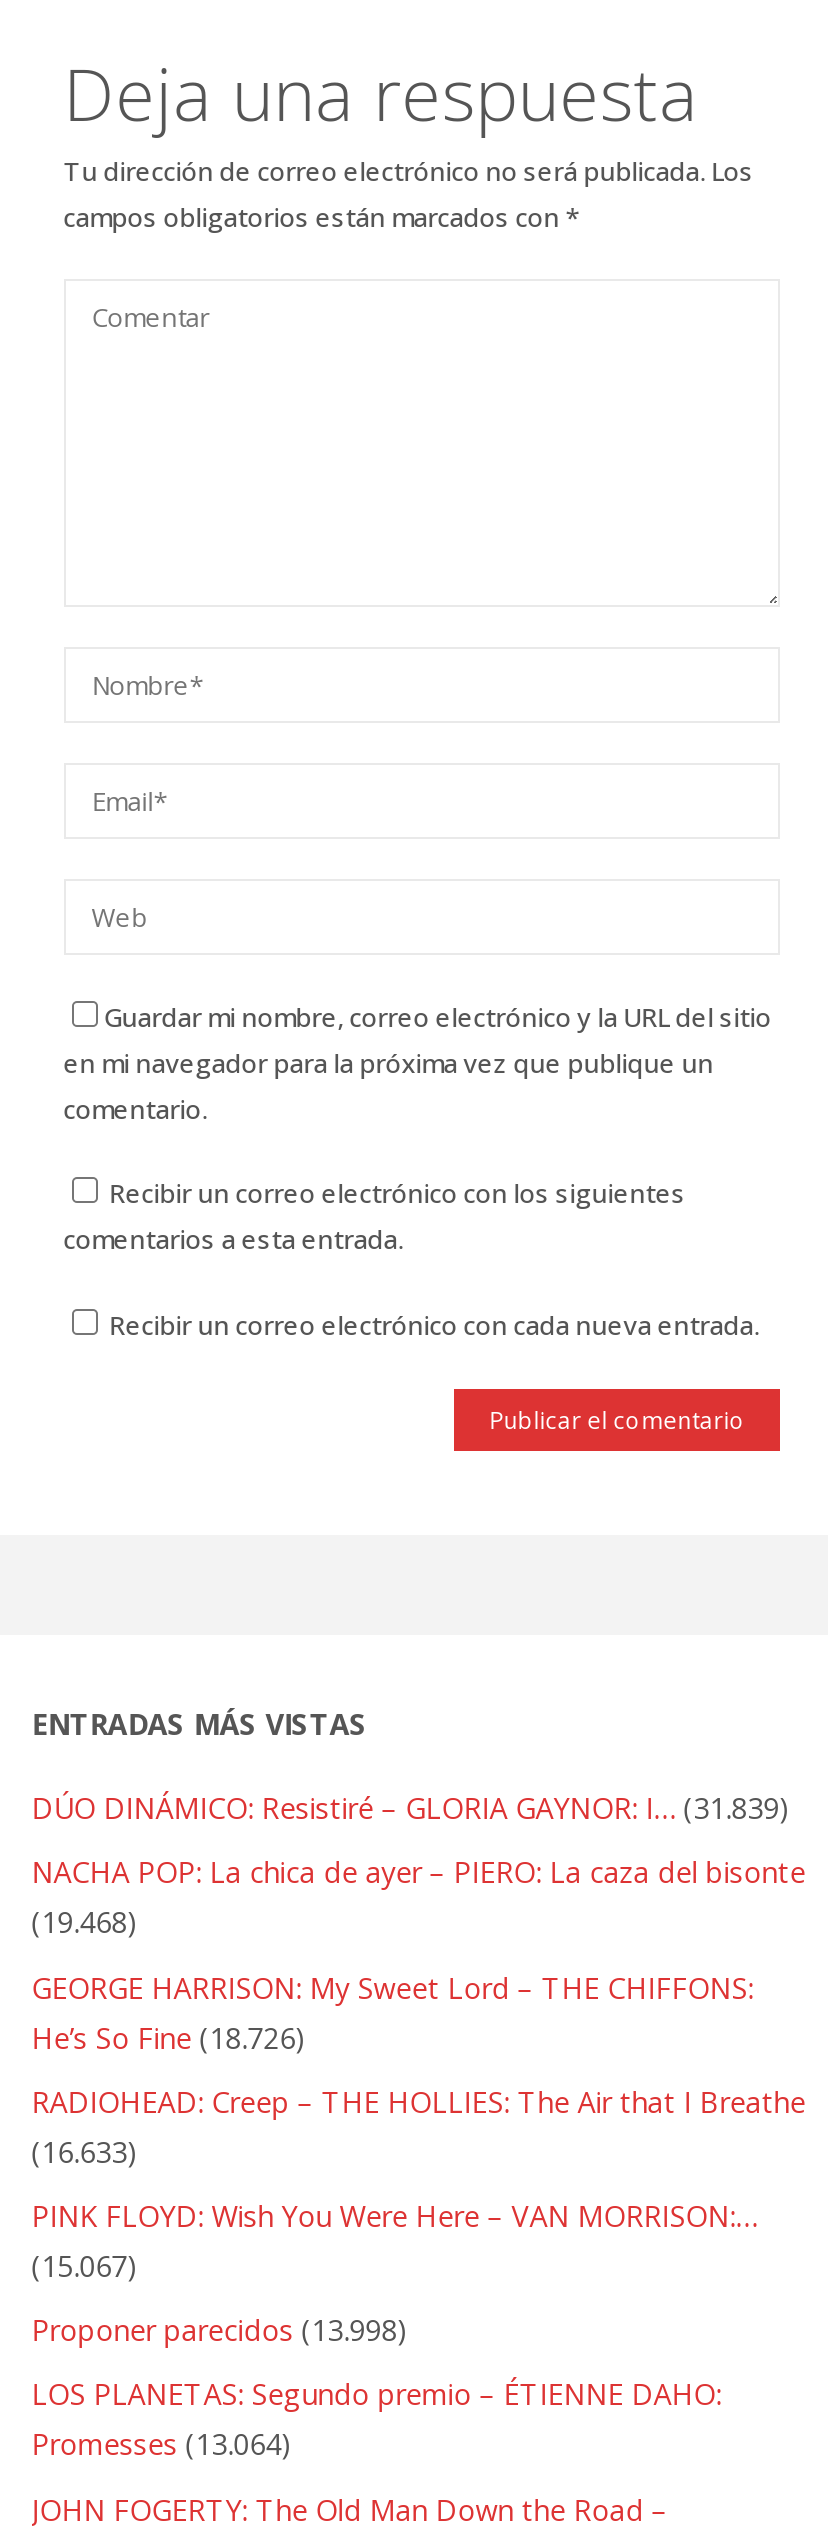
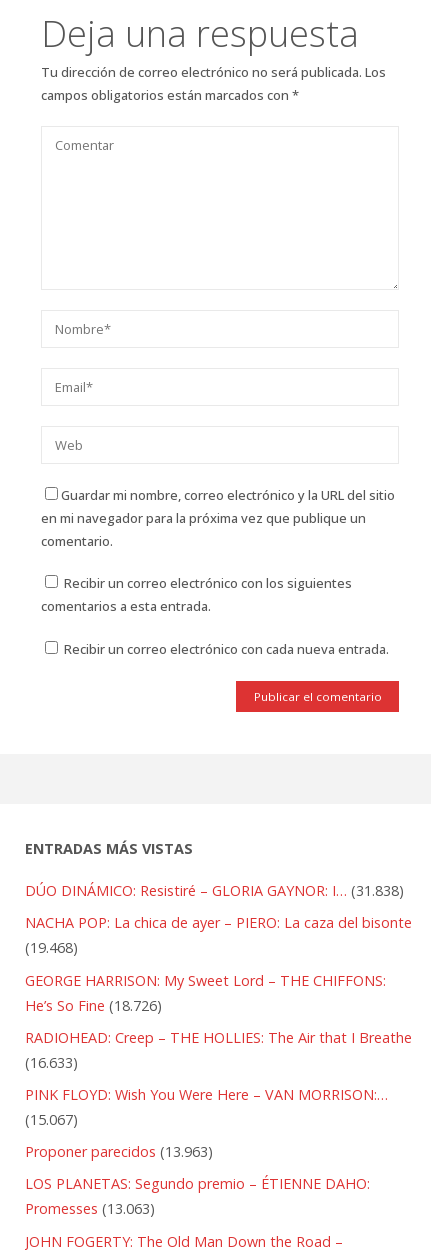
[32,1789,790,1827] DÚO DINÁMICO: Resistiré – GLORIA GAYNOR: I… (31.839) -> [25,881,404,900] DÚO DINÁMICO: Resistiré – GLORIA GAYNOR: I… (31.838)
[32,2311,408,2349] Proponer parecidos (13.998) -> [25,1142,213,1161] Proponer parecidos (13.963)
[32,2426,292,2464] Promesses (13.064) -> [25,1199,155,1218] Promesses (13.063)

